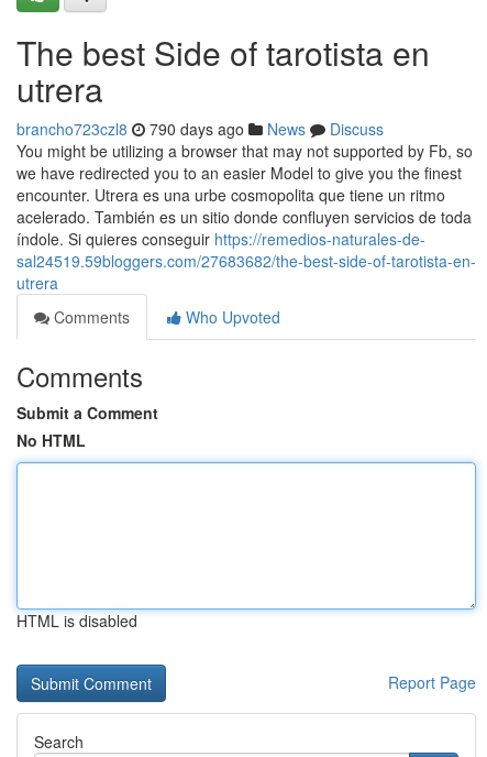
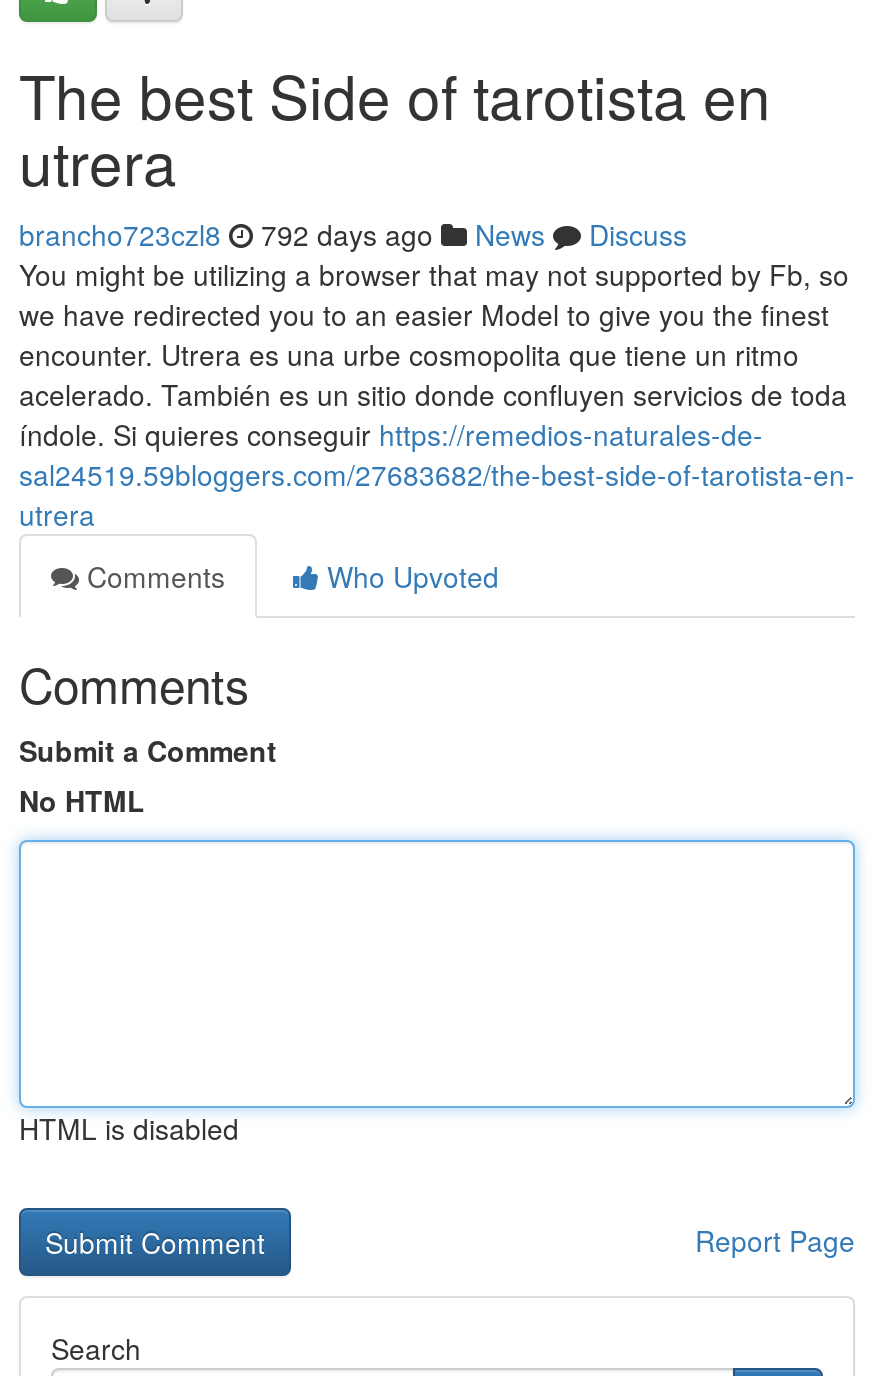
[16,118,384,140] brancho723czl8 790 days ago News Discuss -> [19,214,687,254] brancho723czl8 792 days ago News Discuss

